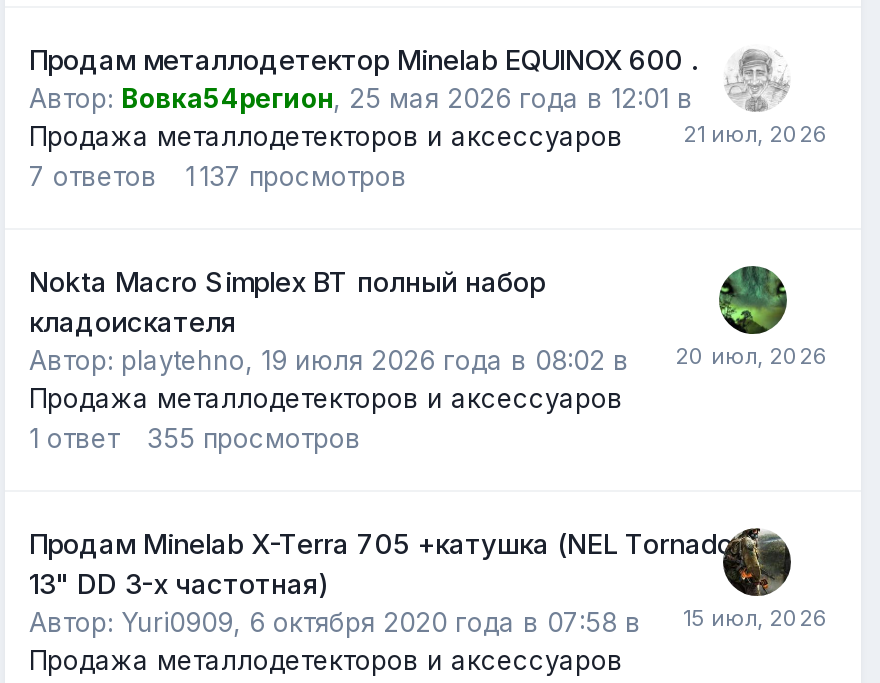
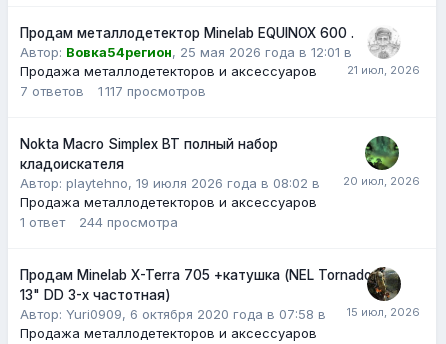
[29,161,407,193] 7 ответов 1 137 просмотров -> [20,83,206,99] 7 ответов 1 117 просмотров
[29,423,361,455] 1 ответ 355 просмотров -> [20,214,178,230] 1 ответ 244 просмотра

